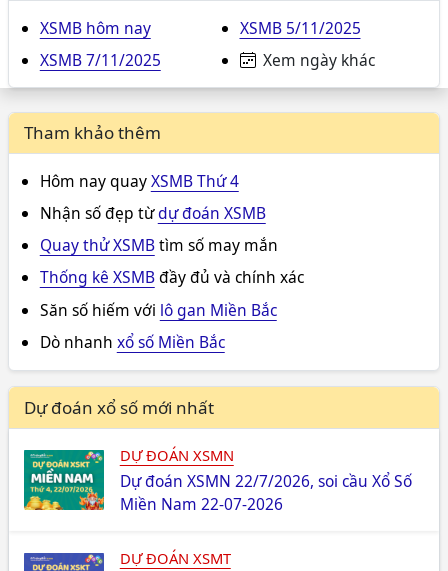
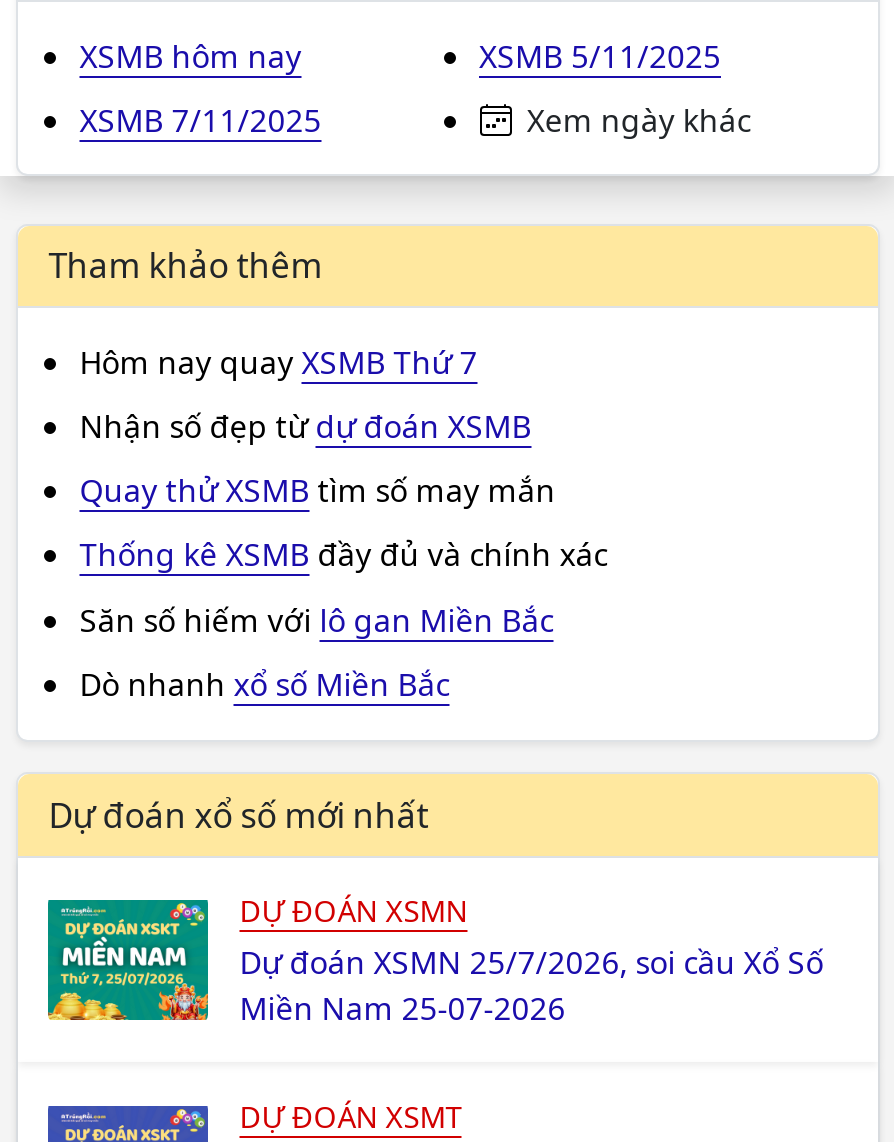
[40,170,239,192] Hôm nay quay XSMB Thứ 4 -> [80,339,478,383] Hôm nay quay XSMB Thứ 7
[120,470,412,492] Dự đoán XSMN 22/7/2026, soi cầu Xổ Số -> [240,940,824,984] Dự đoán XSMN 25/7/2026, soi cầu Xổ Số
[120,493,283,515] Miền Nam 22-07-2026 -> [240,986,566,1030] Miền Nam 25-07-2026

